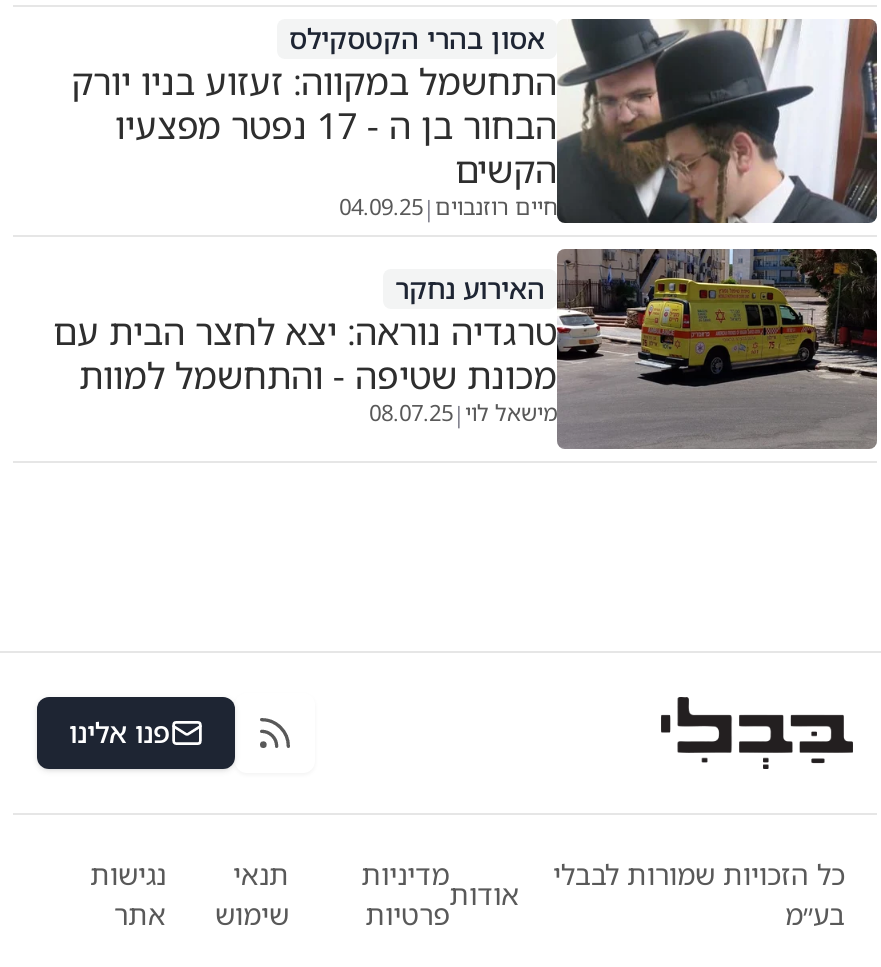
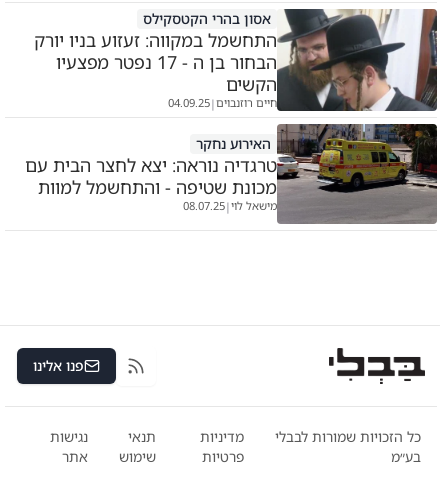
[449,875,519,913] אודות -> none

